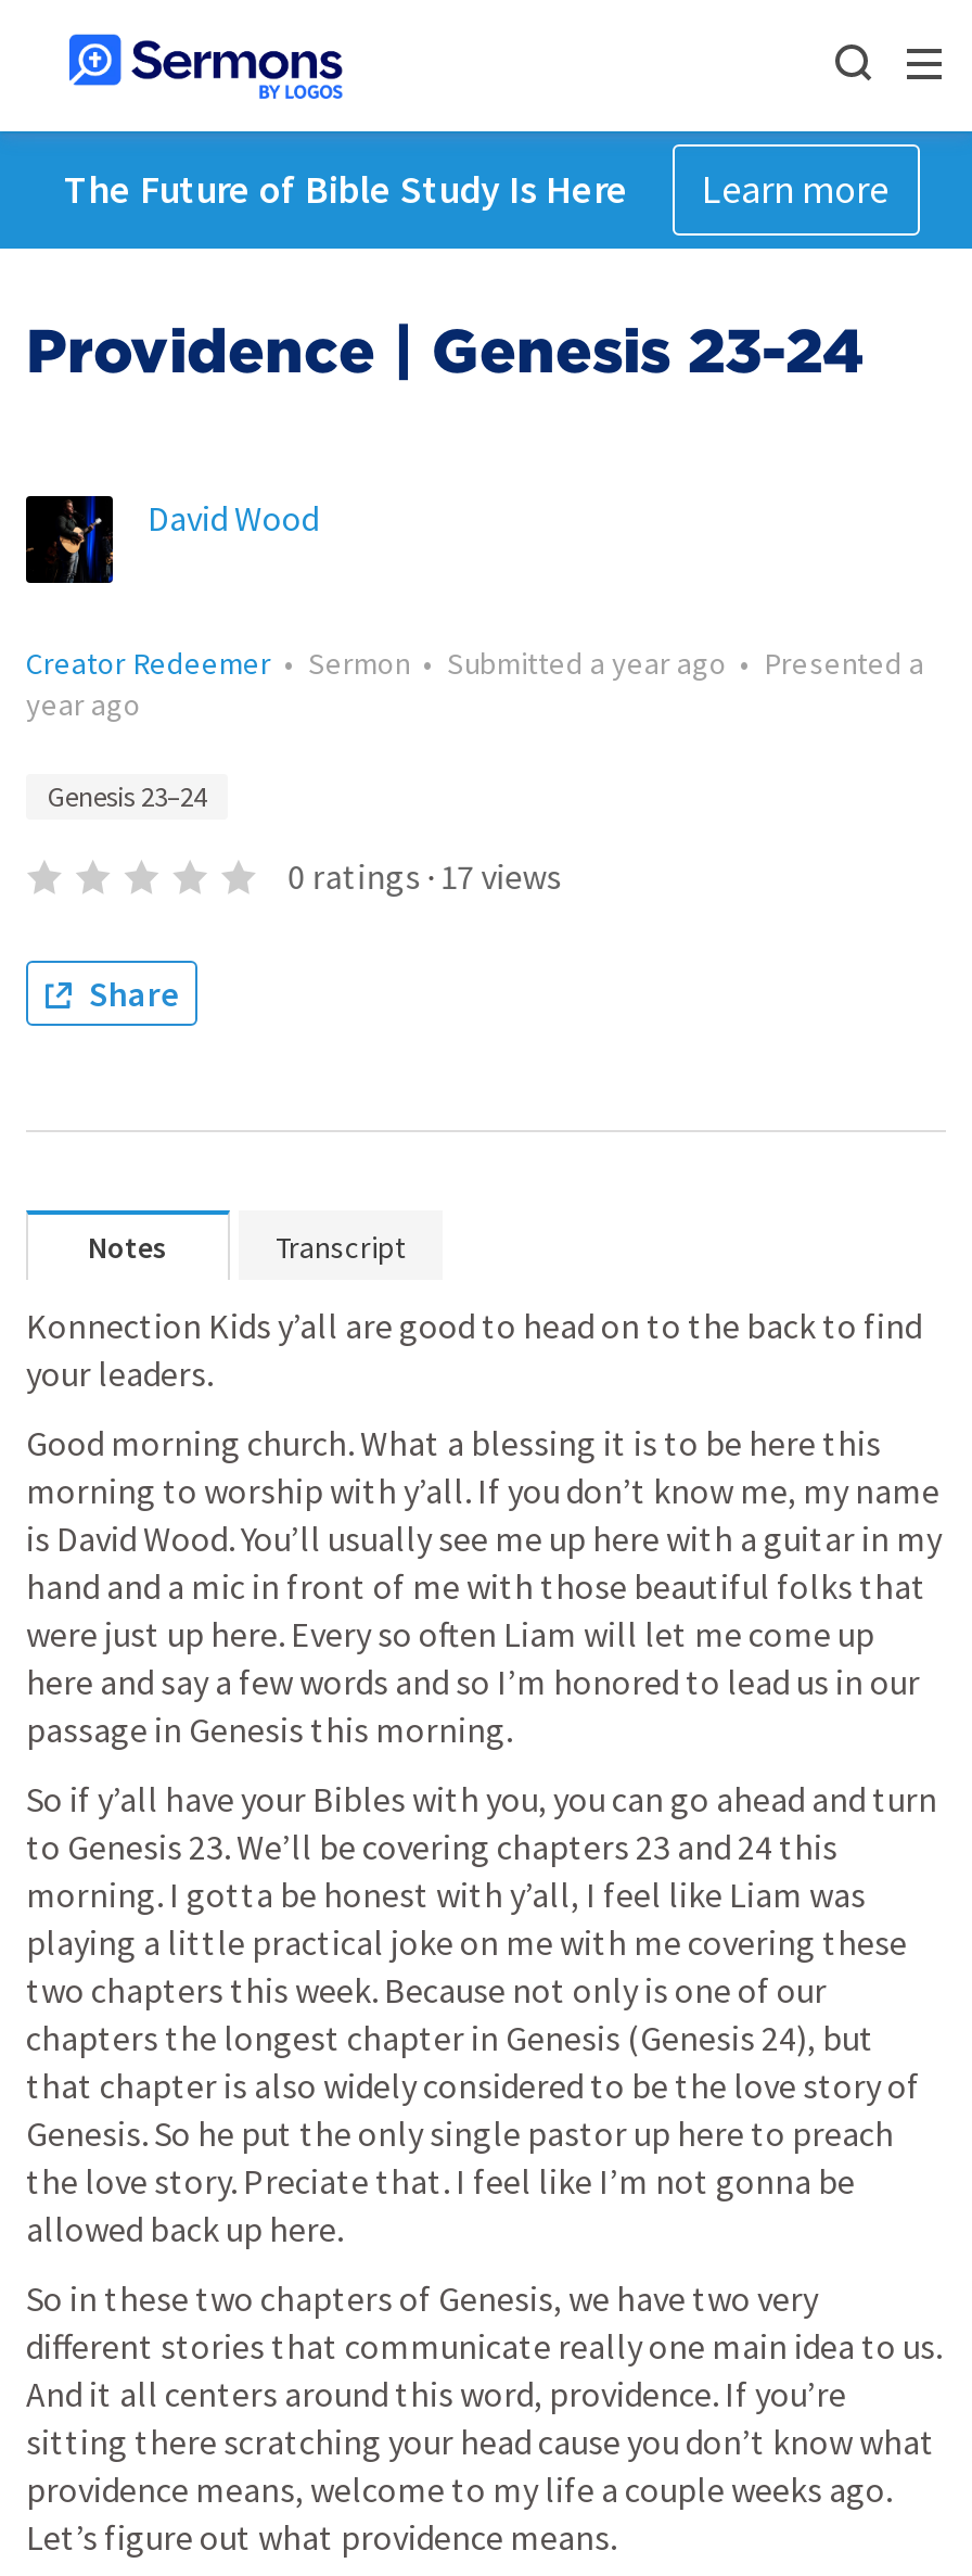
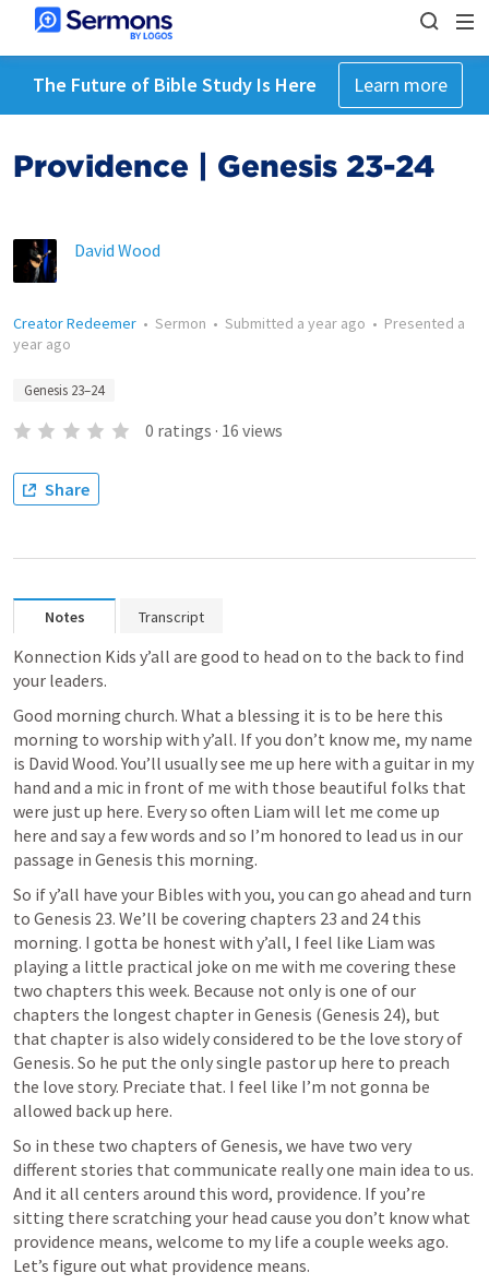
[288,854,561,898] 0 ratings · 17 views -> [145,419,282,441] 0 ratings · 16 views

